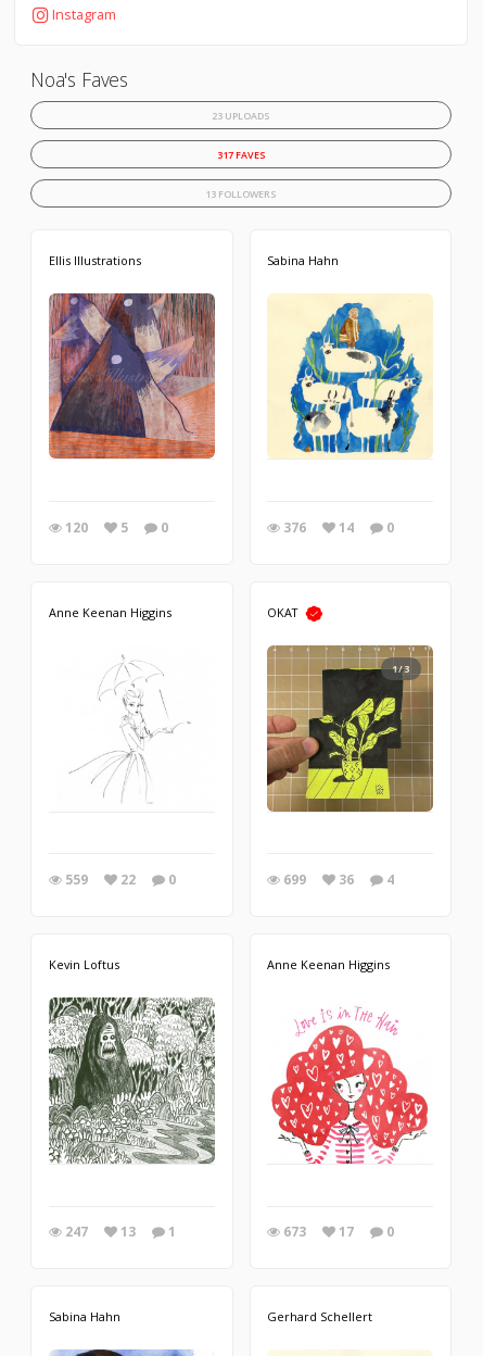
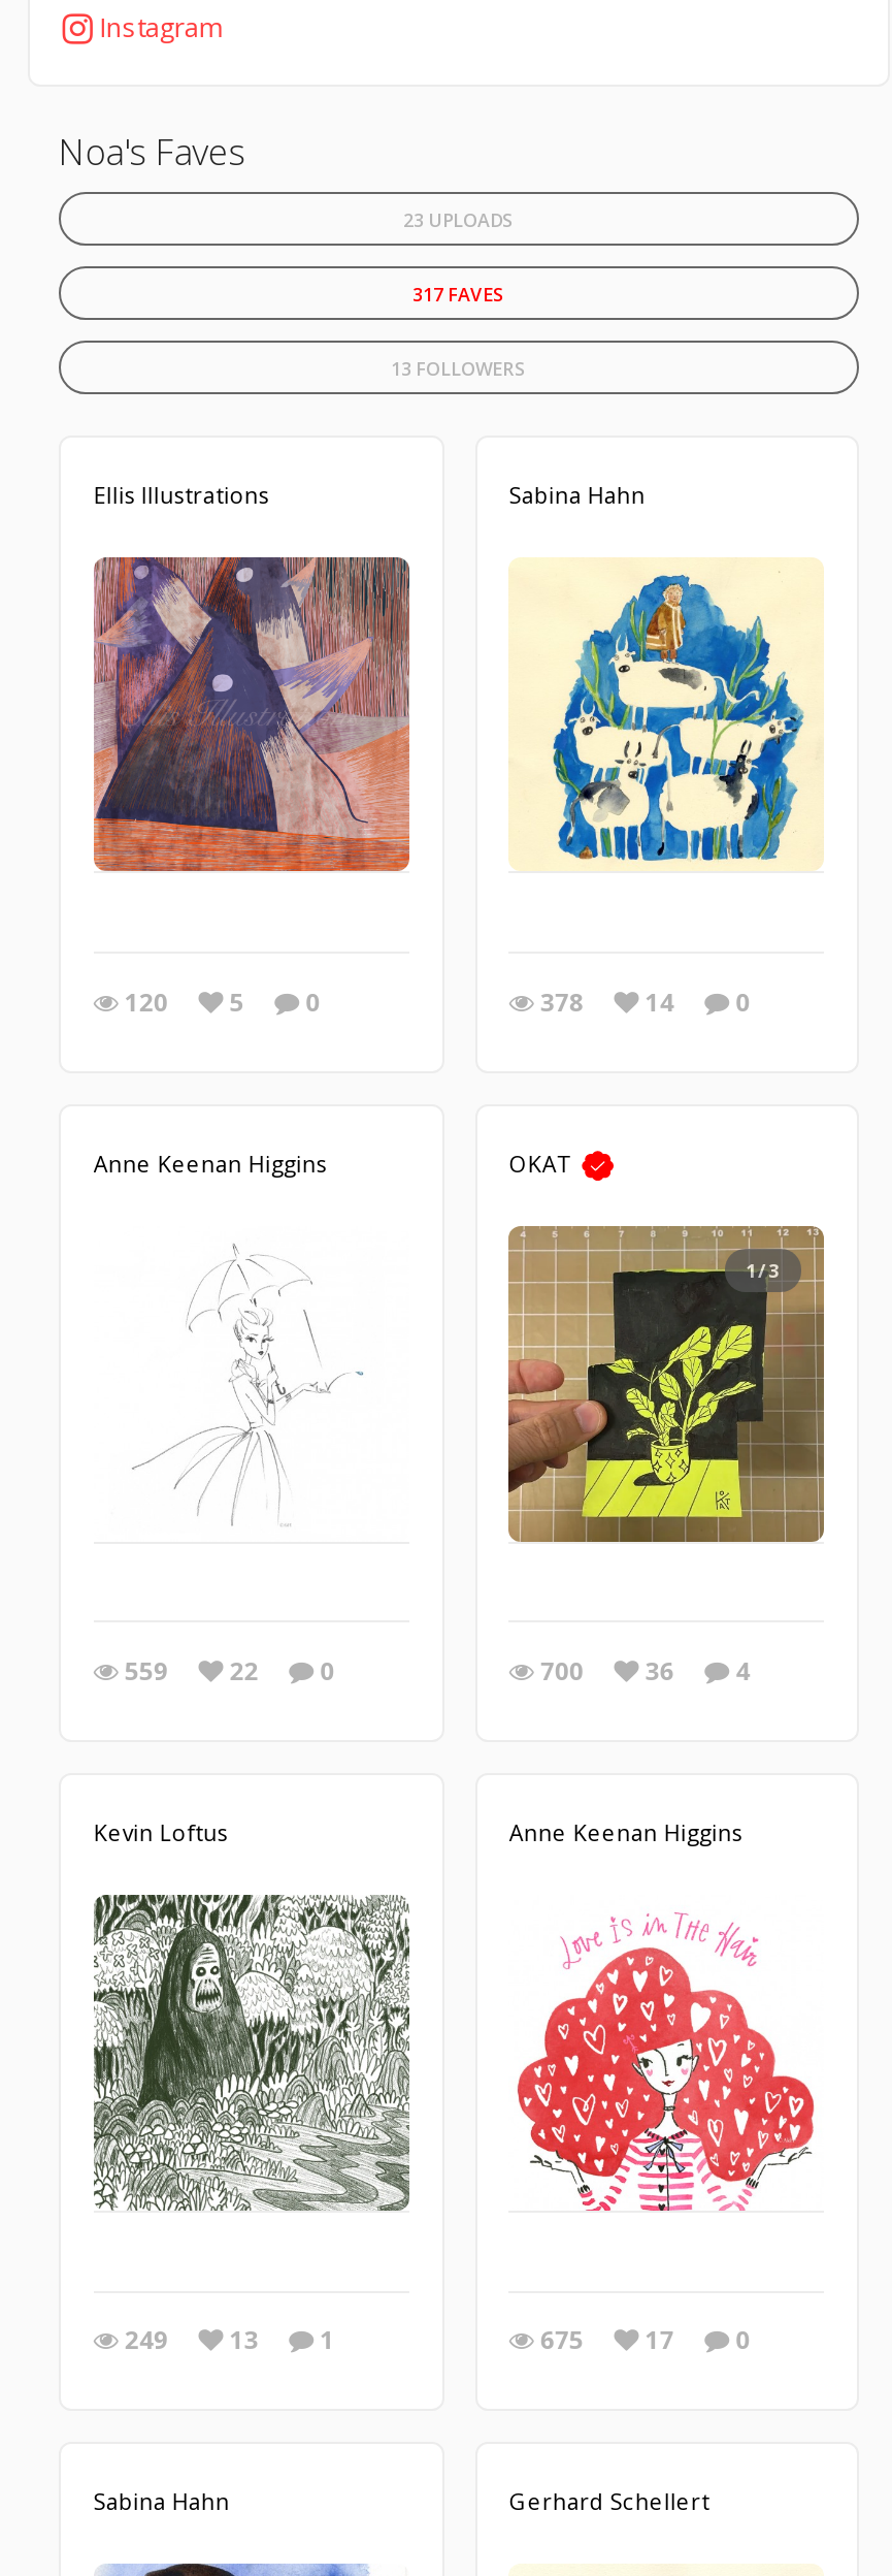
[280,518,394,537] 376 14 0 -> [534,985,750,1020] 378 14 0
[280,871,394,889] 699 36 4 -> [534,1654,750,1689] 700 36 4
[62,1223,175,1241] 247 13 1 -> [118,2323,334,2358] 249 13 1
[280,1223,394,1241] 673 17 0 -> [534,2323,750,2358] 675 17 0

